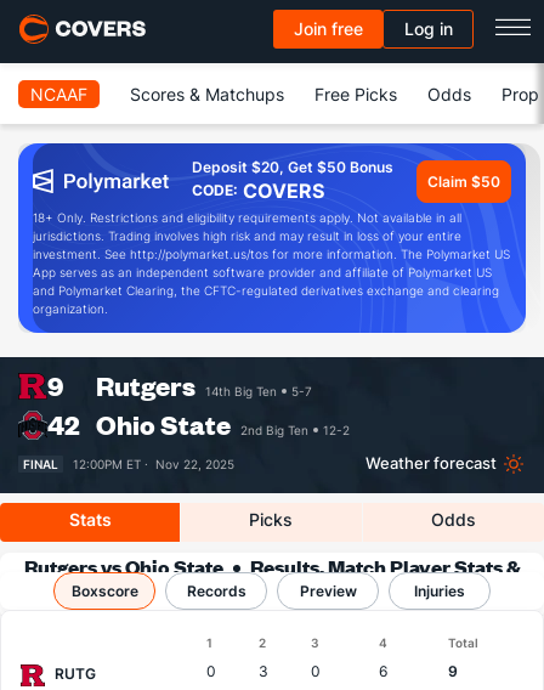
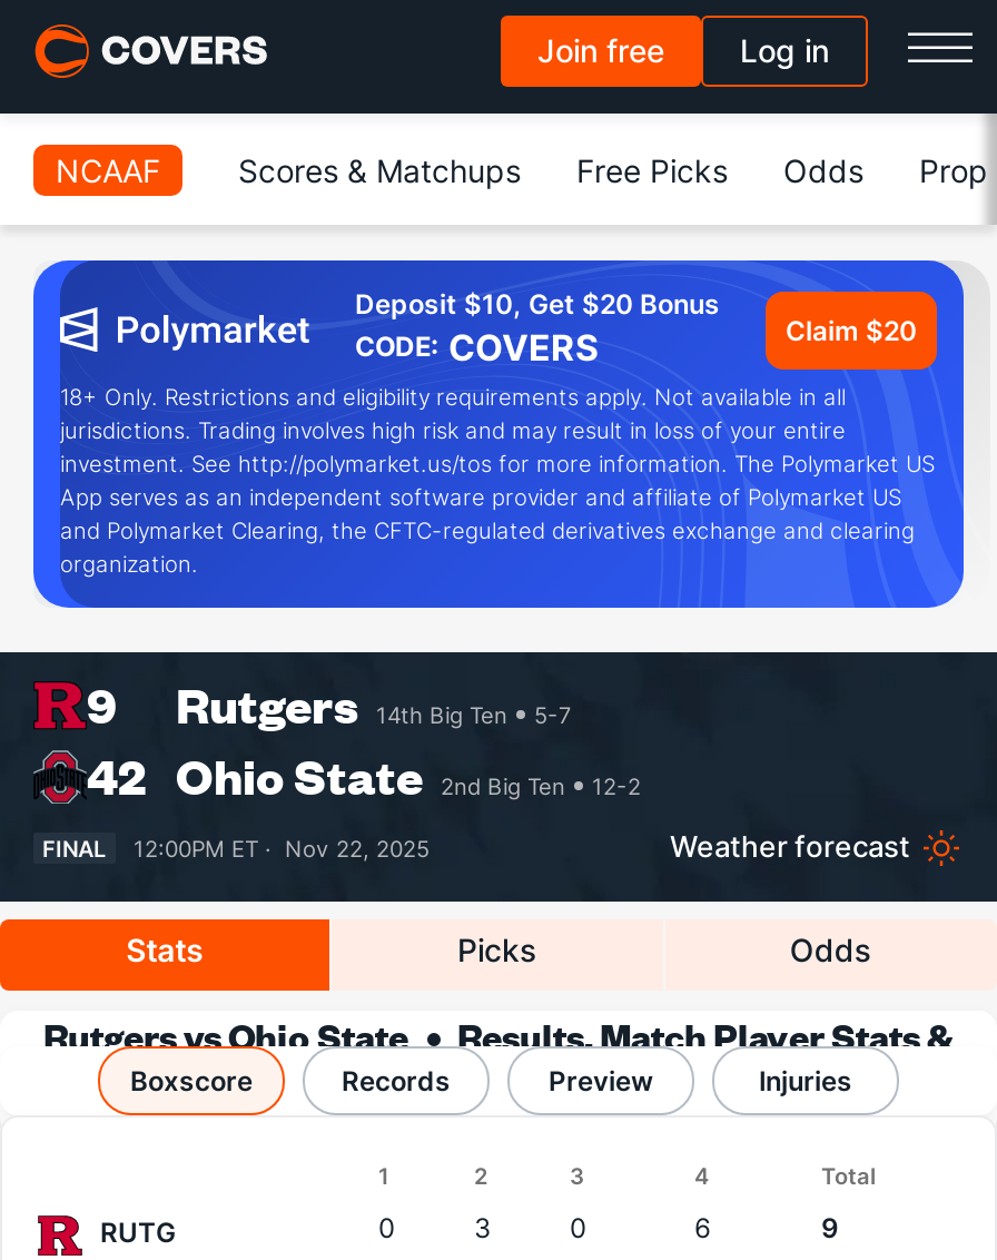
[192,158,393,176] Deposit $20, Get $50 Bonus -> [355,287,720,321] Deposit $10, Get $20 Bonus
[427,172,500,190] Claim $50 -> [786,313,917,346] Claim $20

